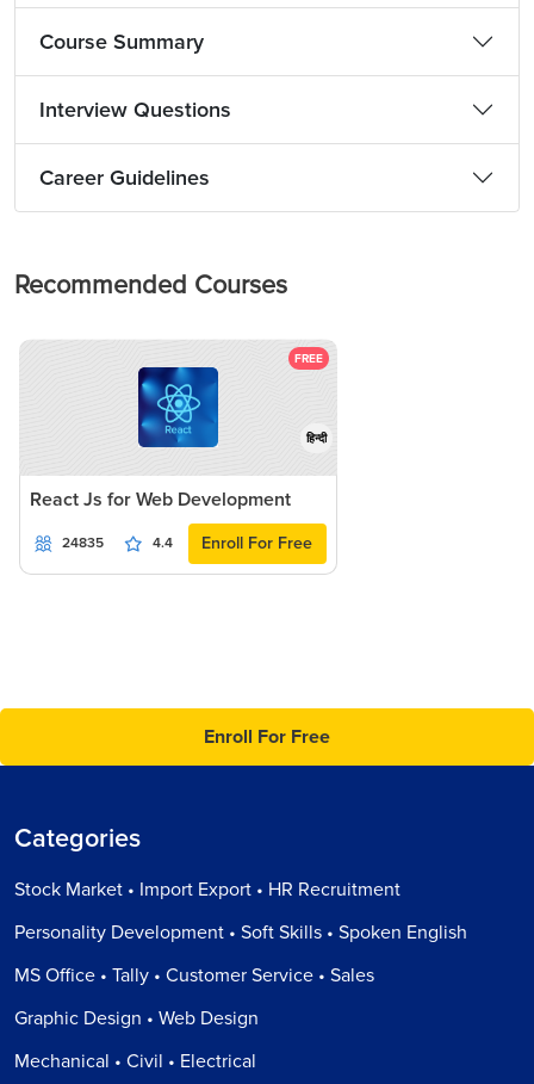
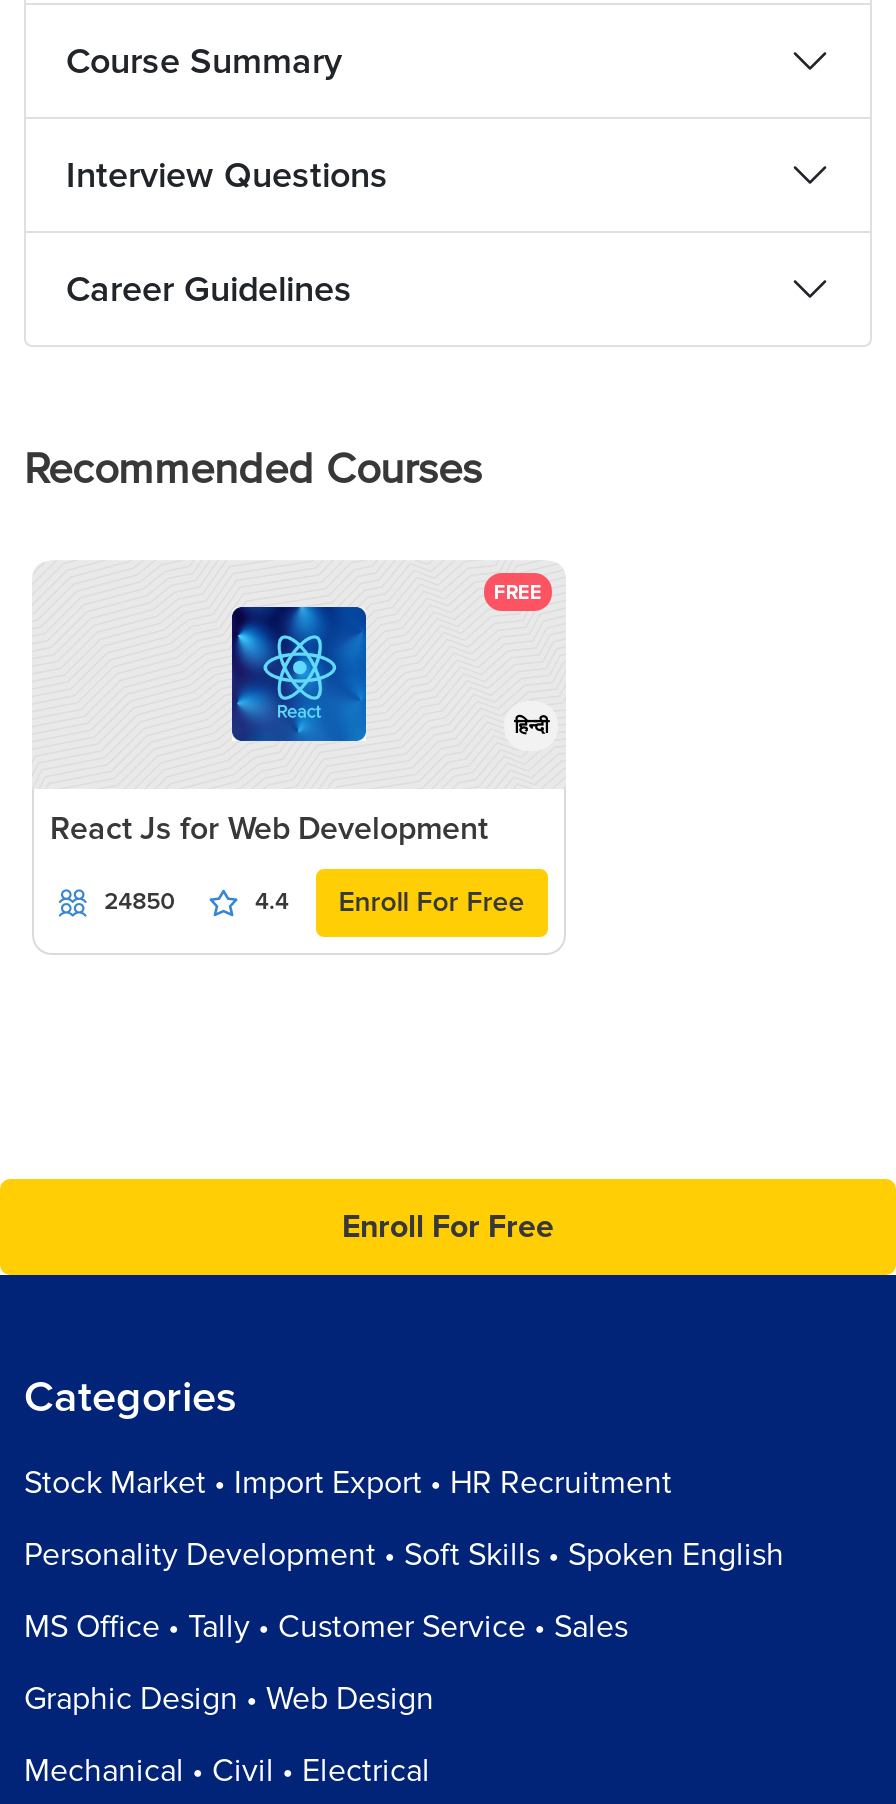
[62,534,104,552] 24835 -> [104,886,174,916] 24850

